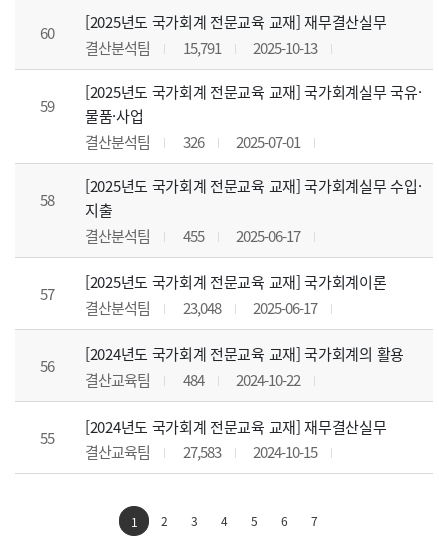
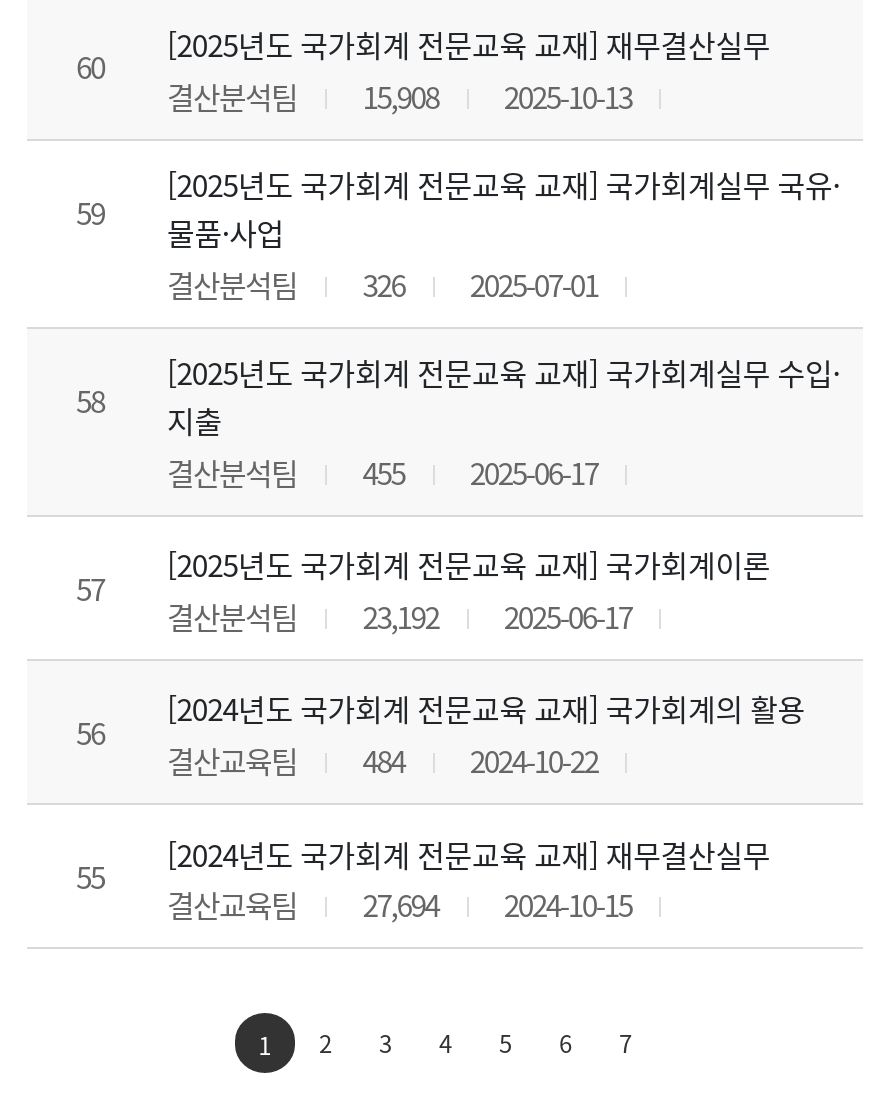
[85,37,317,58] 결산분석팀 15,791 2025-10-13 -> [167,74,632,116] 결산분석팀 15,908 2025-10-13
[85,297,317,318] 결산분석팀 23,048 2025-06-17 -> [167,595,632,637] 결산분석팀 23,192 2025-06-17
[85,441,317,462] 결산교육팀 27,583 2024-10-15 -> [167,884,632,926] 결산교육팀 27,694 2024-10-15

